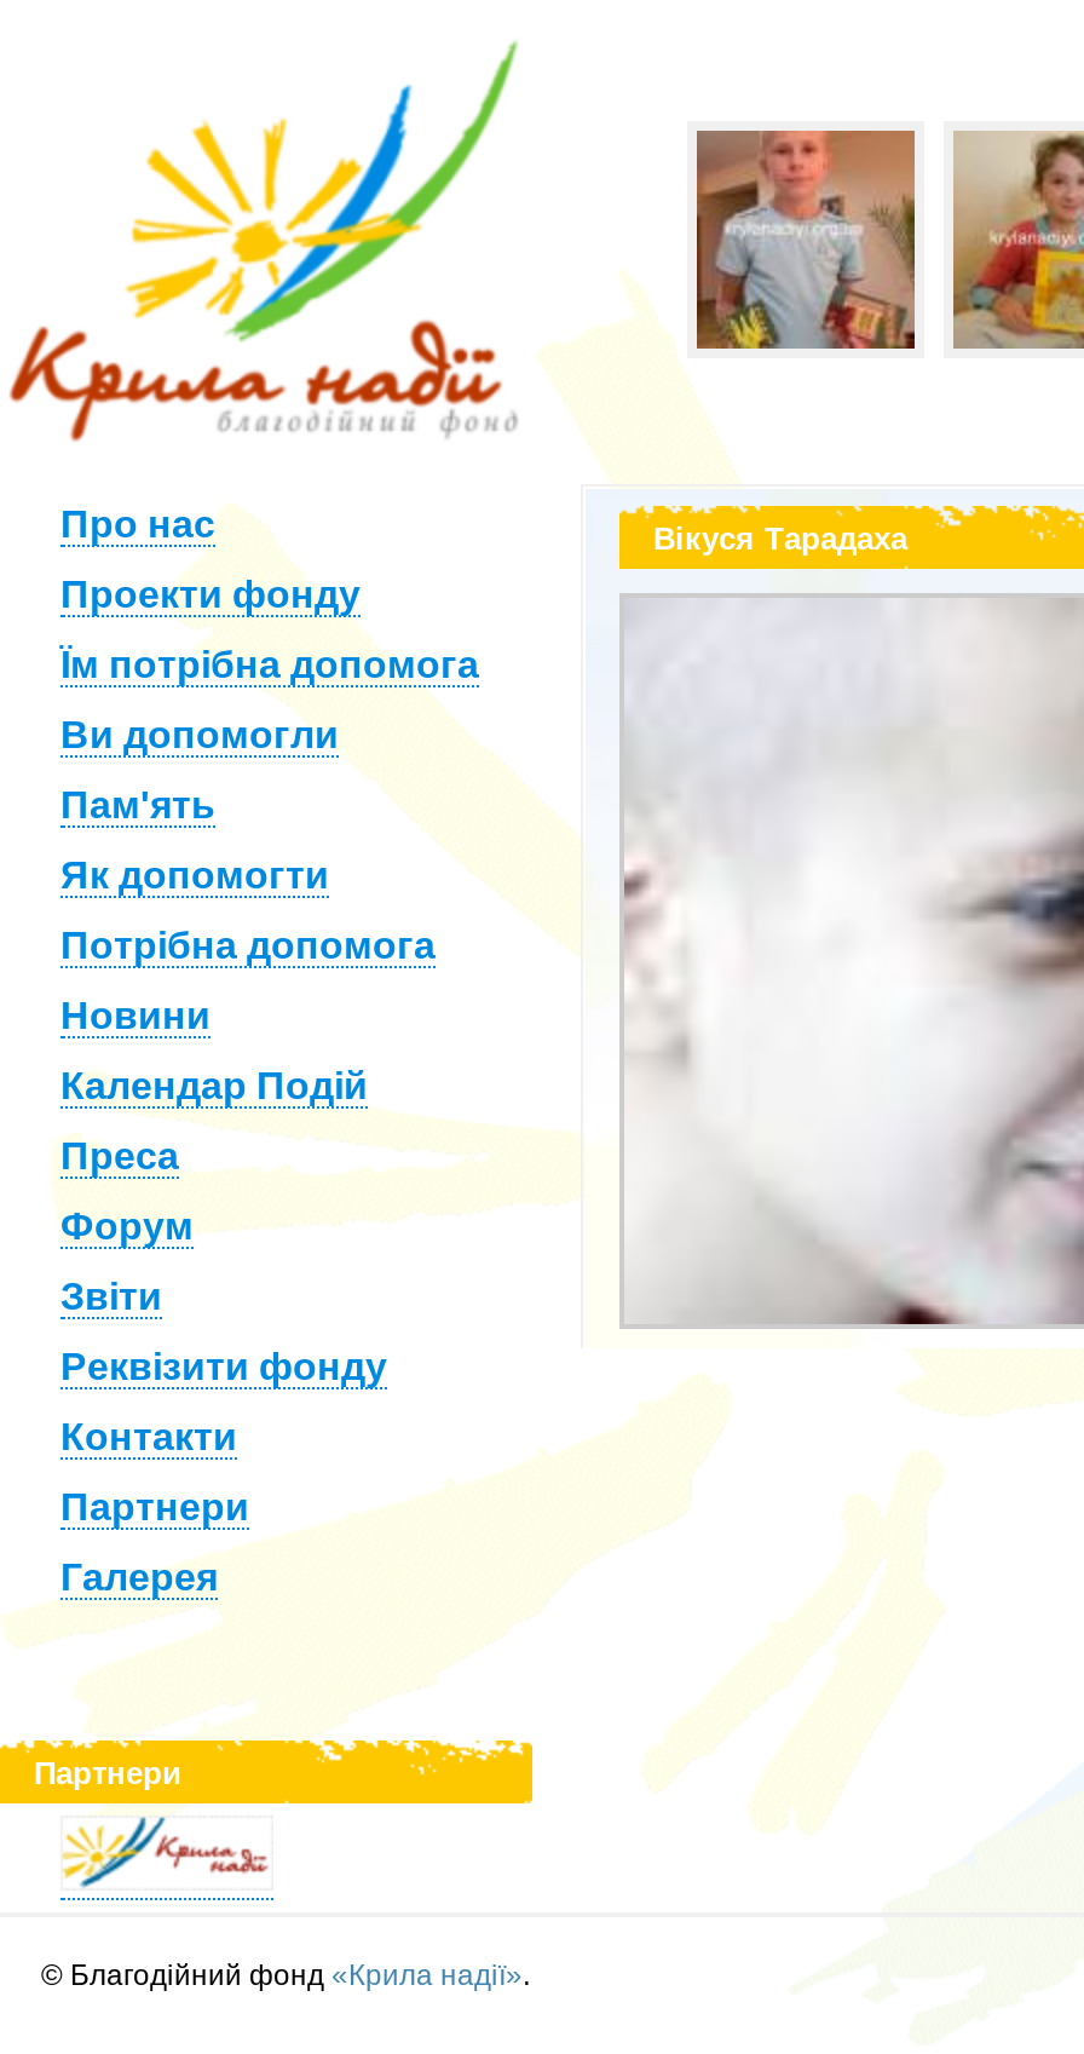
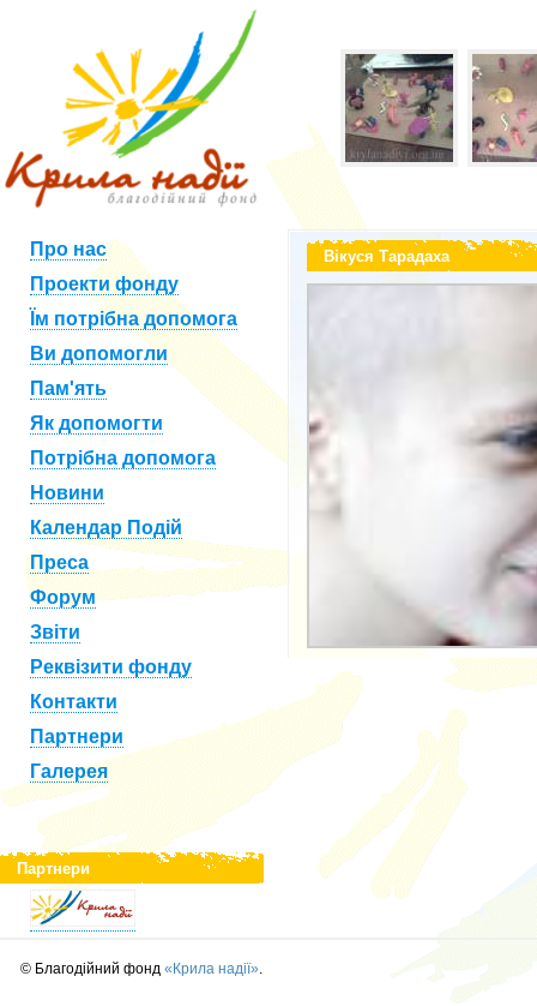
[697,128,917,351] [image] -> [345,53,454,163] [image]
[953,136,1077,349] [image] -> [471,55,533,162] [image]

